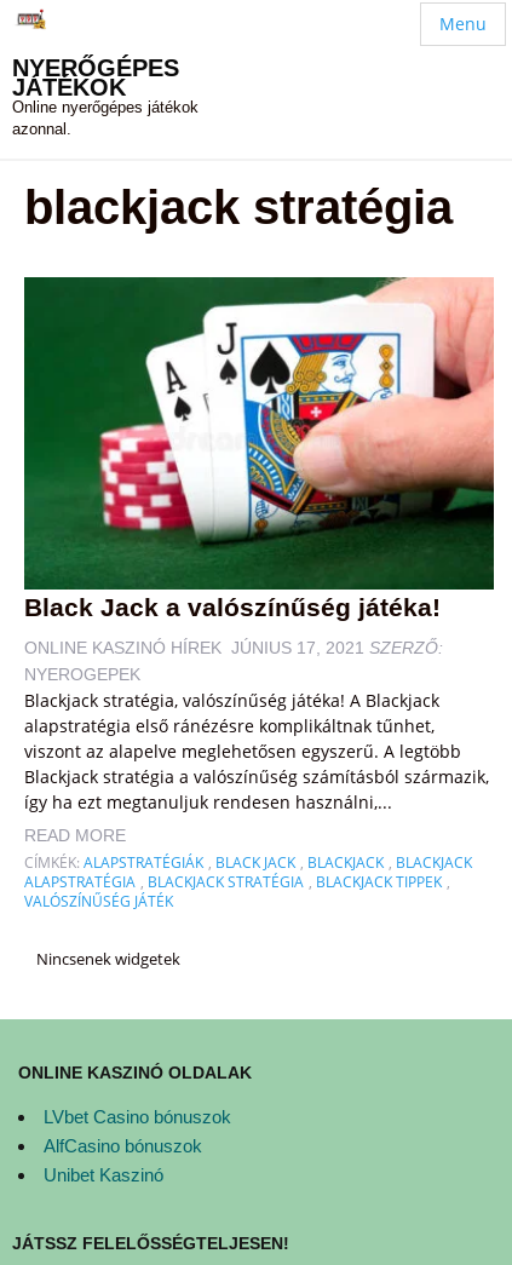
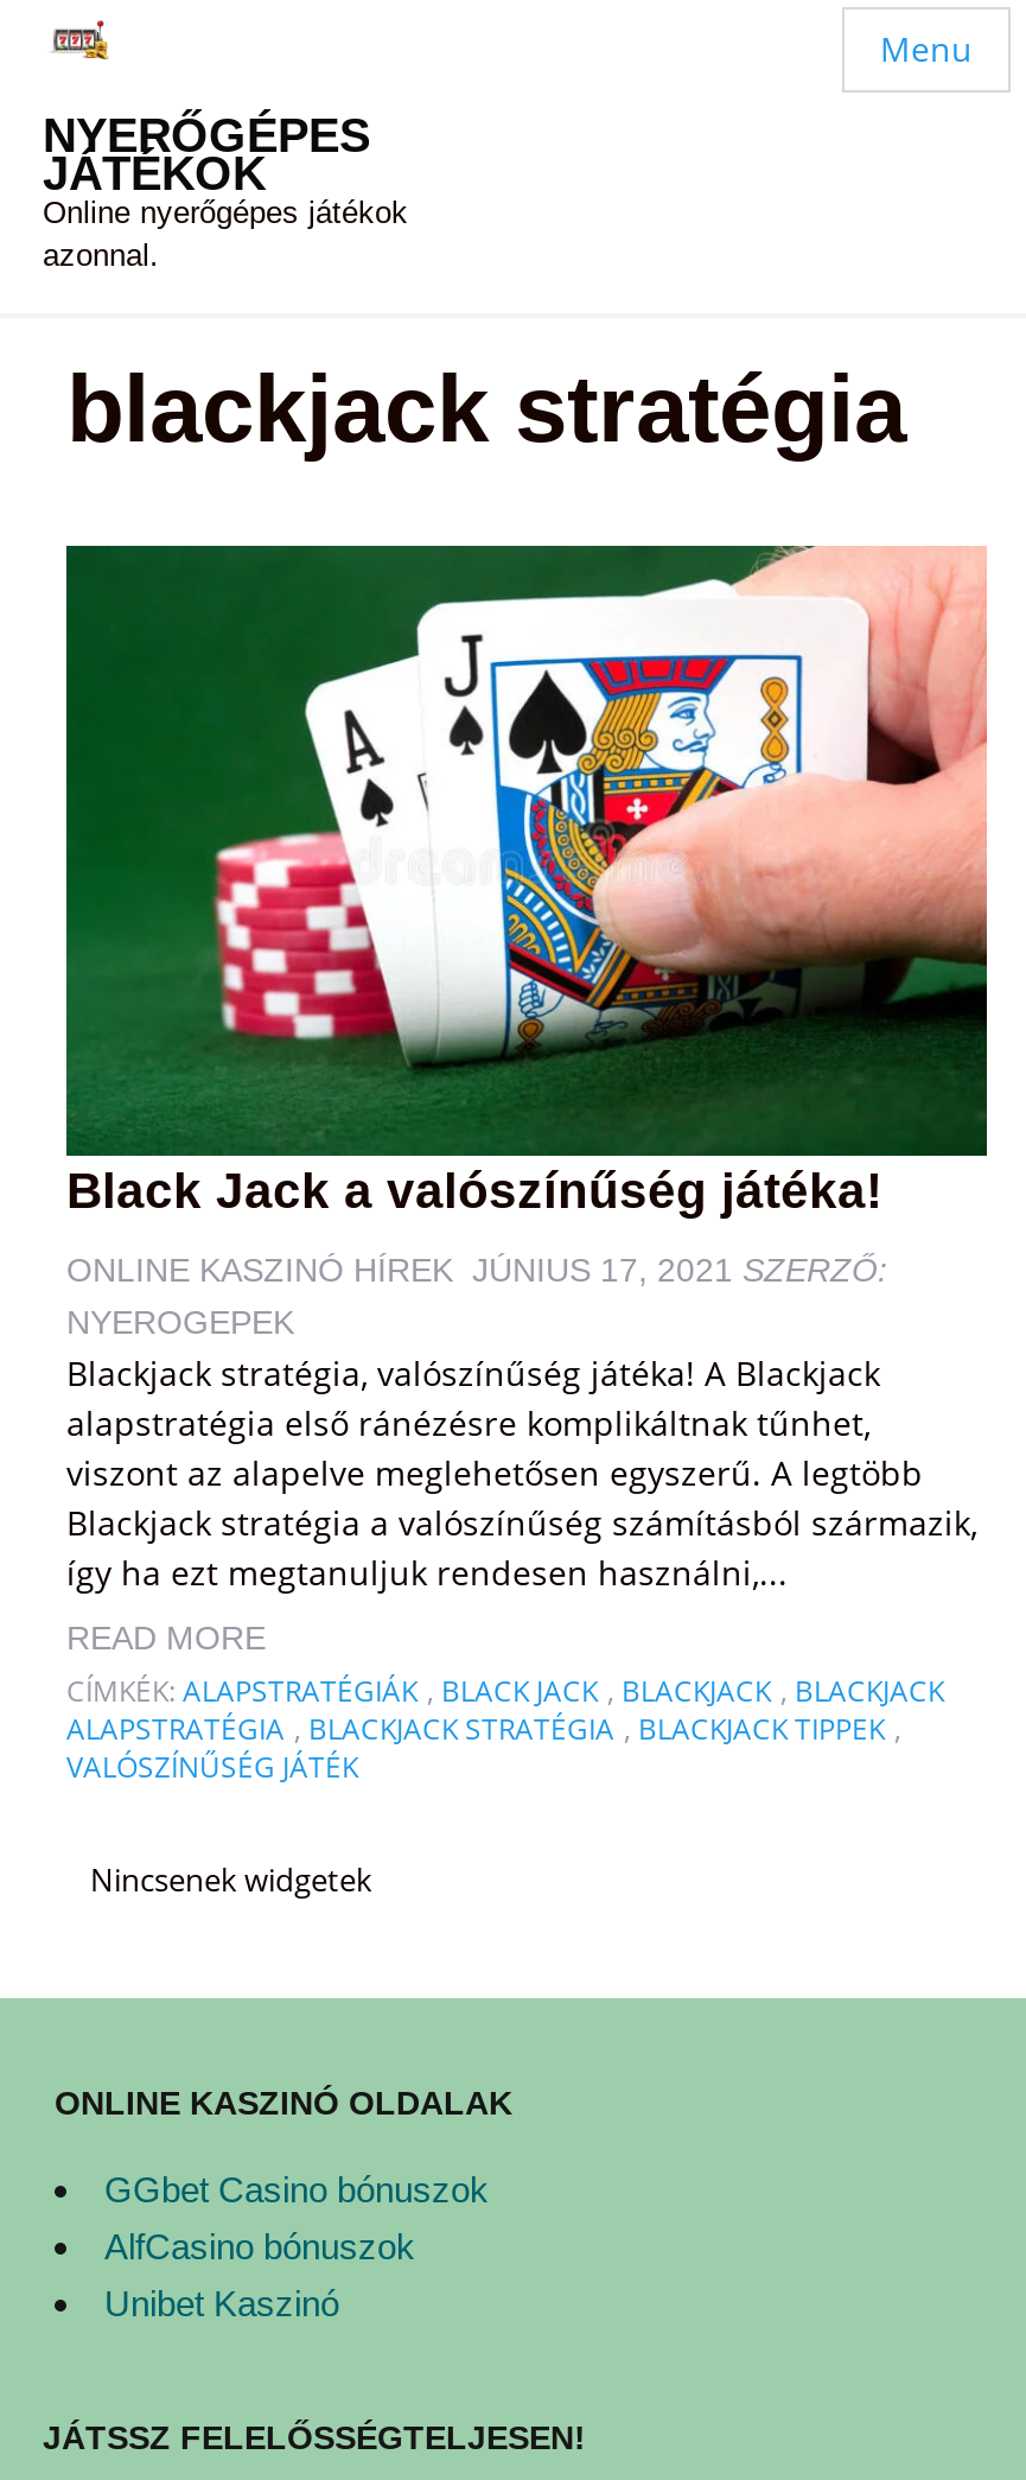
[44,1107,231,1127] LVbet Casino bónuszok -> [104,2170,489,2211] GGbet Casino bónuszok

